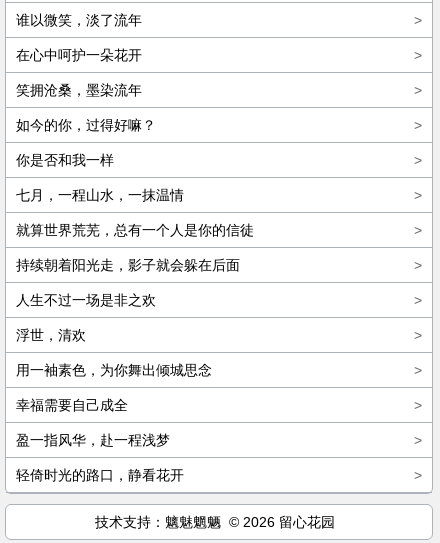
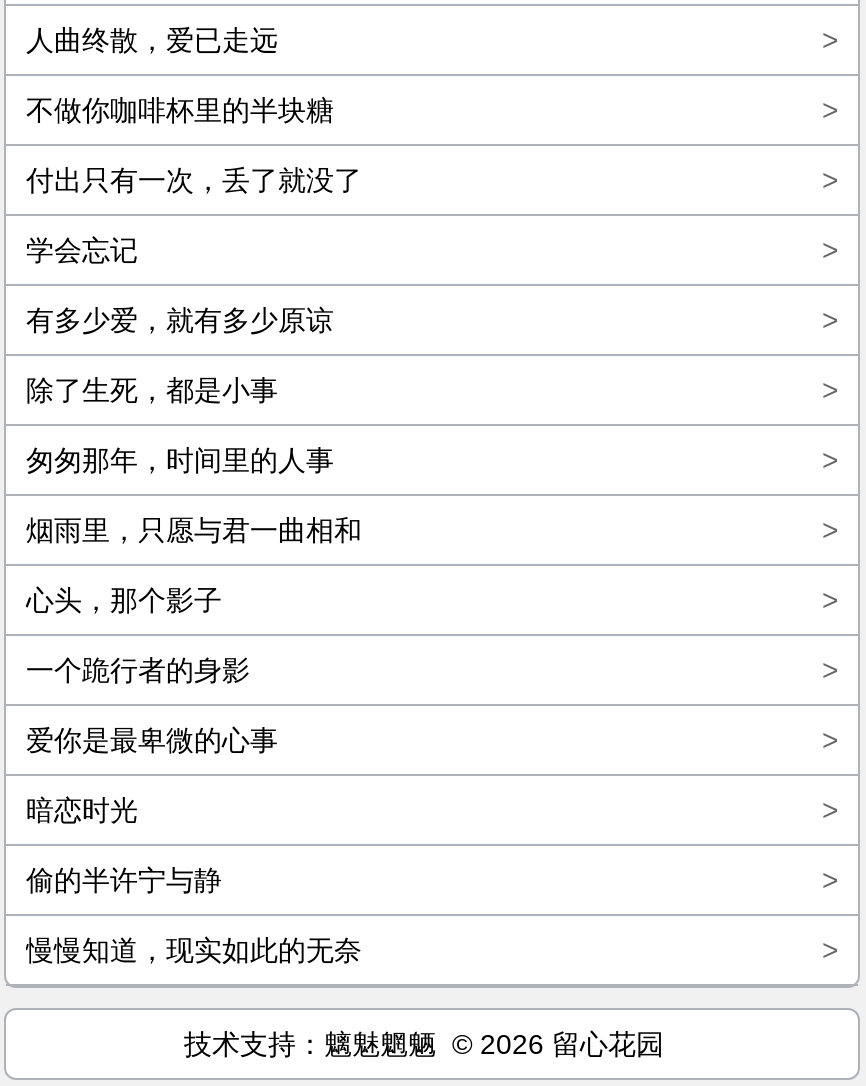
[16,12,142,28] 谁以微笑，淡了流年 -> [26,24,278,56] 人曲终散，爱已走远
[16,47,142,63] 在心中呵护一朵花开 -> [26,94,334,126] 不做你咖啡杯里的半块糖
[16,82,142,98] 笑拥沧桑，墨染流年 -> [26,164,362,196] 付出只有一次，丢了就没了
[16,117,156,133] 如今的你，过得好嘛？ -> [26,234,138,266] 学会忘记
[16,152,114,168] 你是否和我一样 -> [26,304,334,336] 有多少爱，就有多少原谅
[16,187,184,203] 七月，一程山水，一抹温情 -> [26,374,278,406] 除了生死，都是小事
[16,222,254,238] 就算世界荒芜，总有一个人是你的信徒 -> [26,444,334,476] 匆匆那年，时间里的人事
[16,257,240,273] 持续朝着阳光走，影子就会躲在后面 -> [26,514,362,546] 烟雨里，只愿与君一曲相和
[16,292,156,308] 人生不过一场是非之欢 -> [26,584,222,616] 心头，那个影子
[16,327,86,343] 浮世，清欢 -> [26,654,250,686] 一个跪行者的身影
[16,362,212,378] 用一袖素色，为你舞出倾城思念 -> [26,724,278,756] 爱你是最卑微的心事
[16,397,128,413] 幸福需要自己成全 -> [26,794,138,826] 暗恋时光
[16,432,170,448] 盈一指风华，赴一程浅梦 -> [26,864,222,896] 偷的半许宁与静
[16,467,184,483] 轻倚时光的路口，静看花开 -> [26,934,362,966] 慢慢知道，现实如此的无奈

